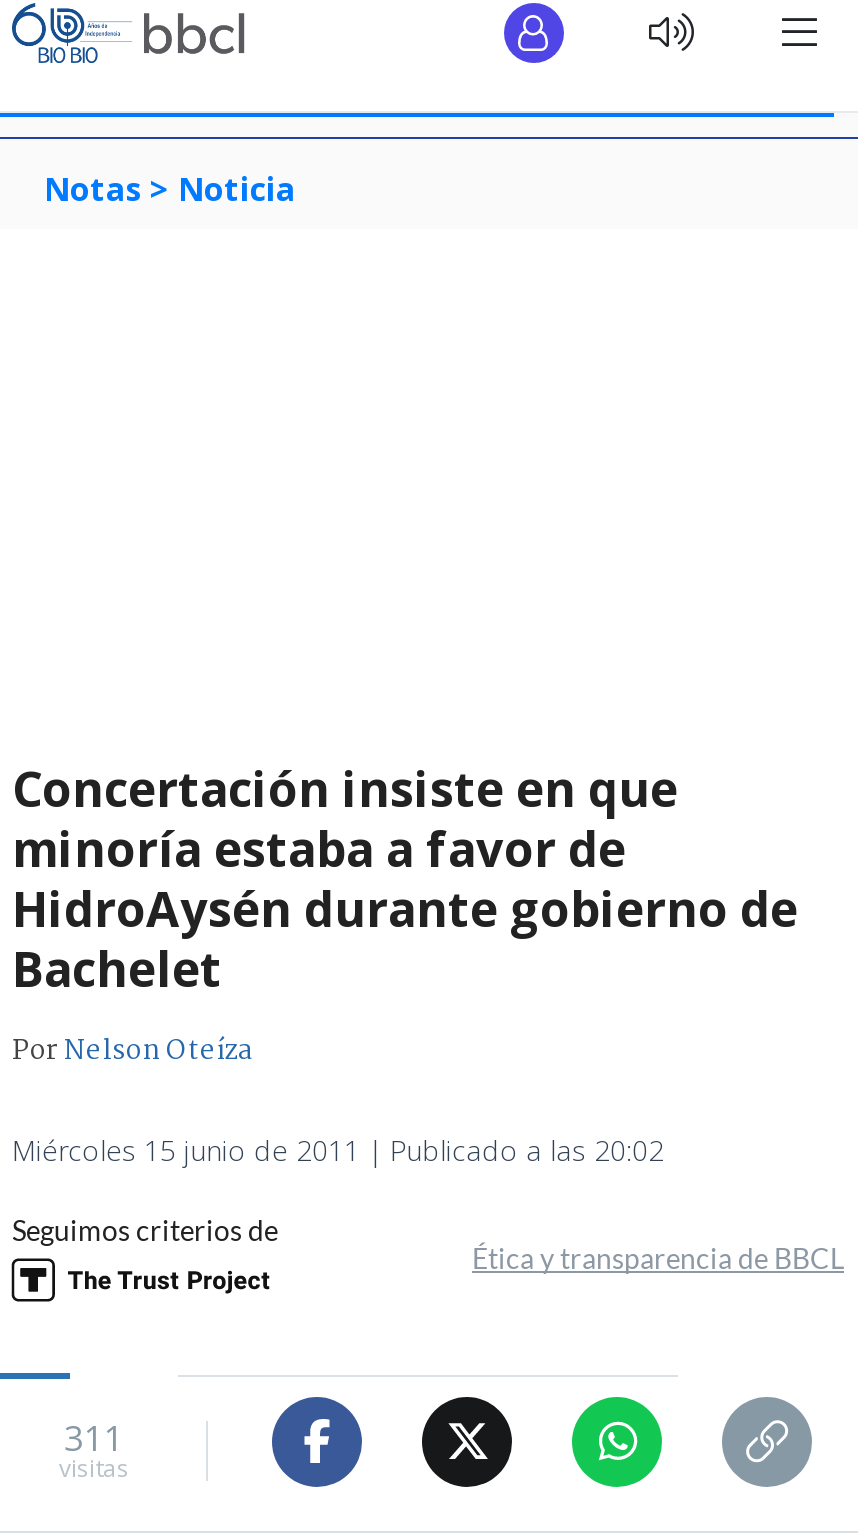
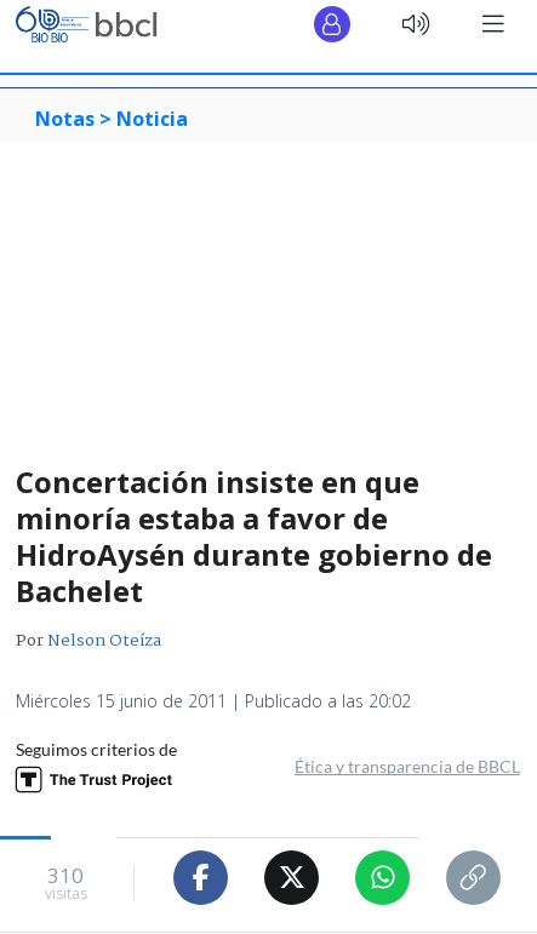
[64,1416,124,1462] 311 -> [47,862,84,890] 310

